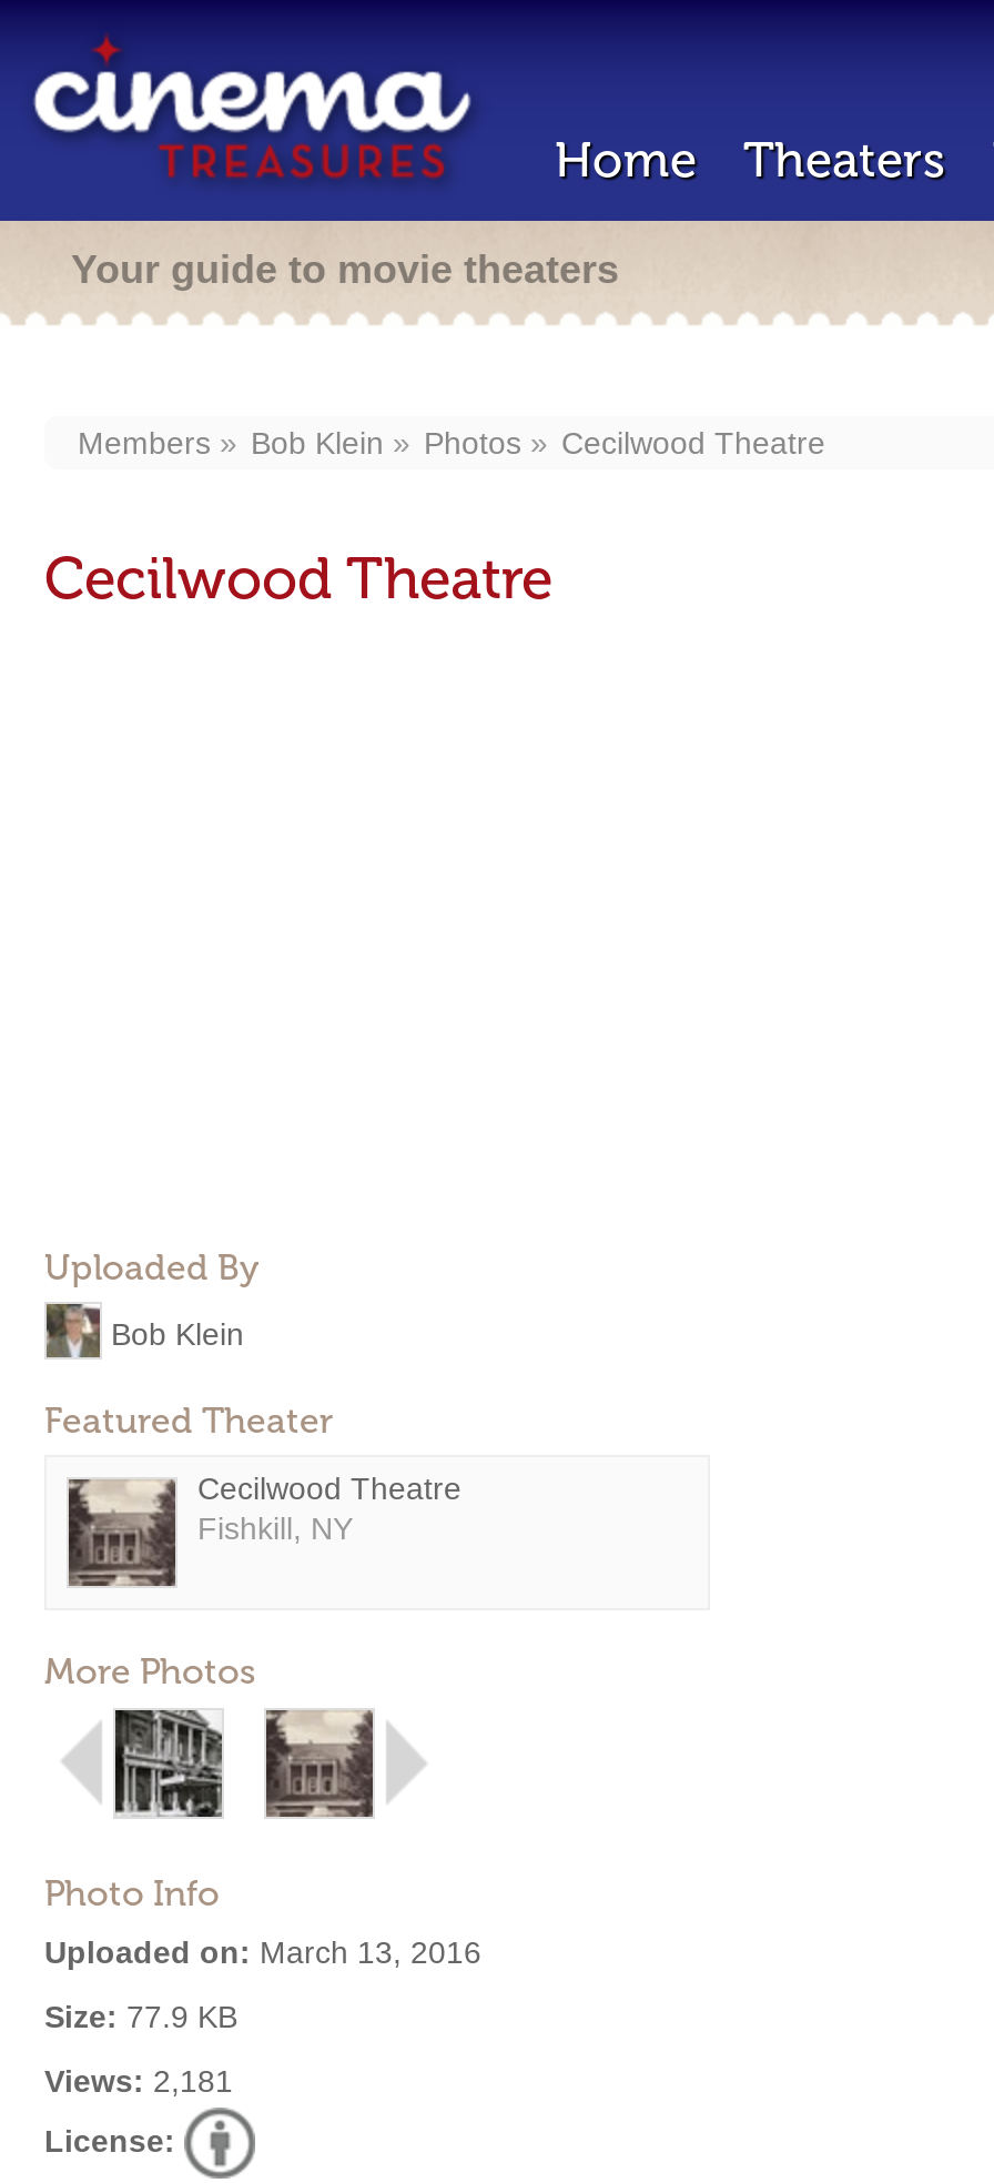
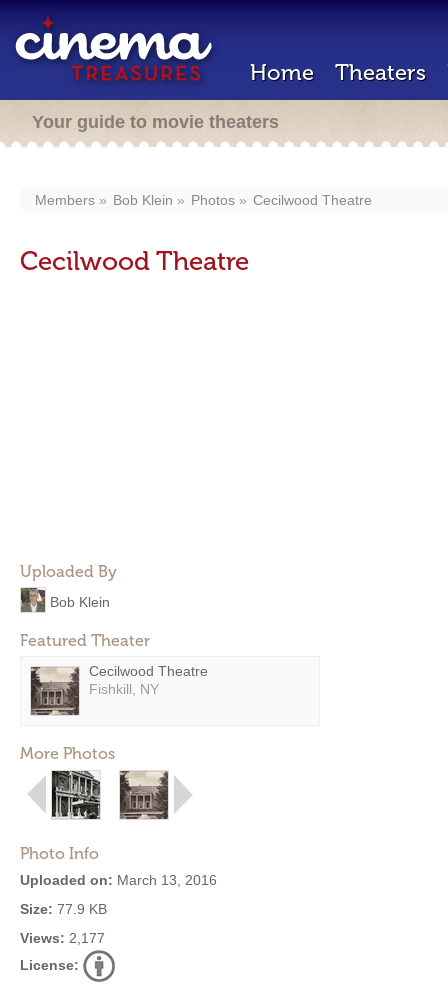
[44,2063,233,2099] Views: 2,181 -> [20,930,105,946] Views: 2,177

